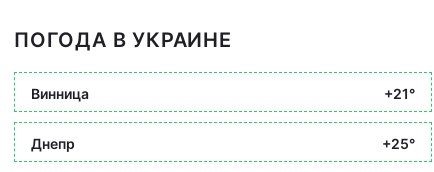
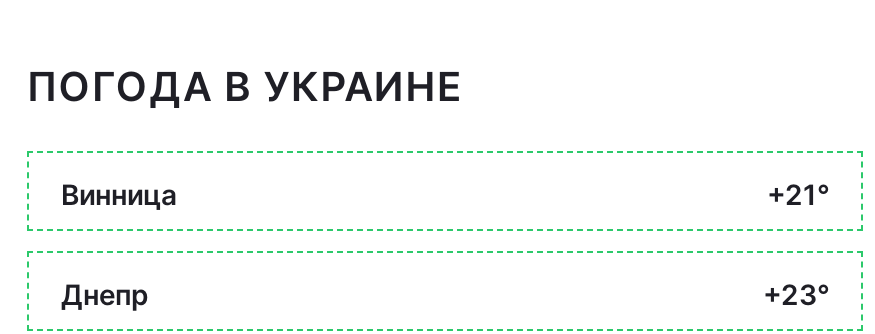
[382,134,415,151] +25° -> [763,276,829,310] +23°

